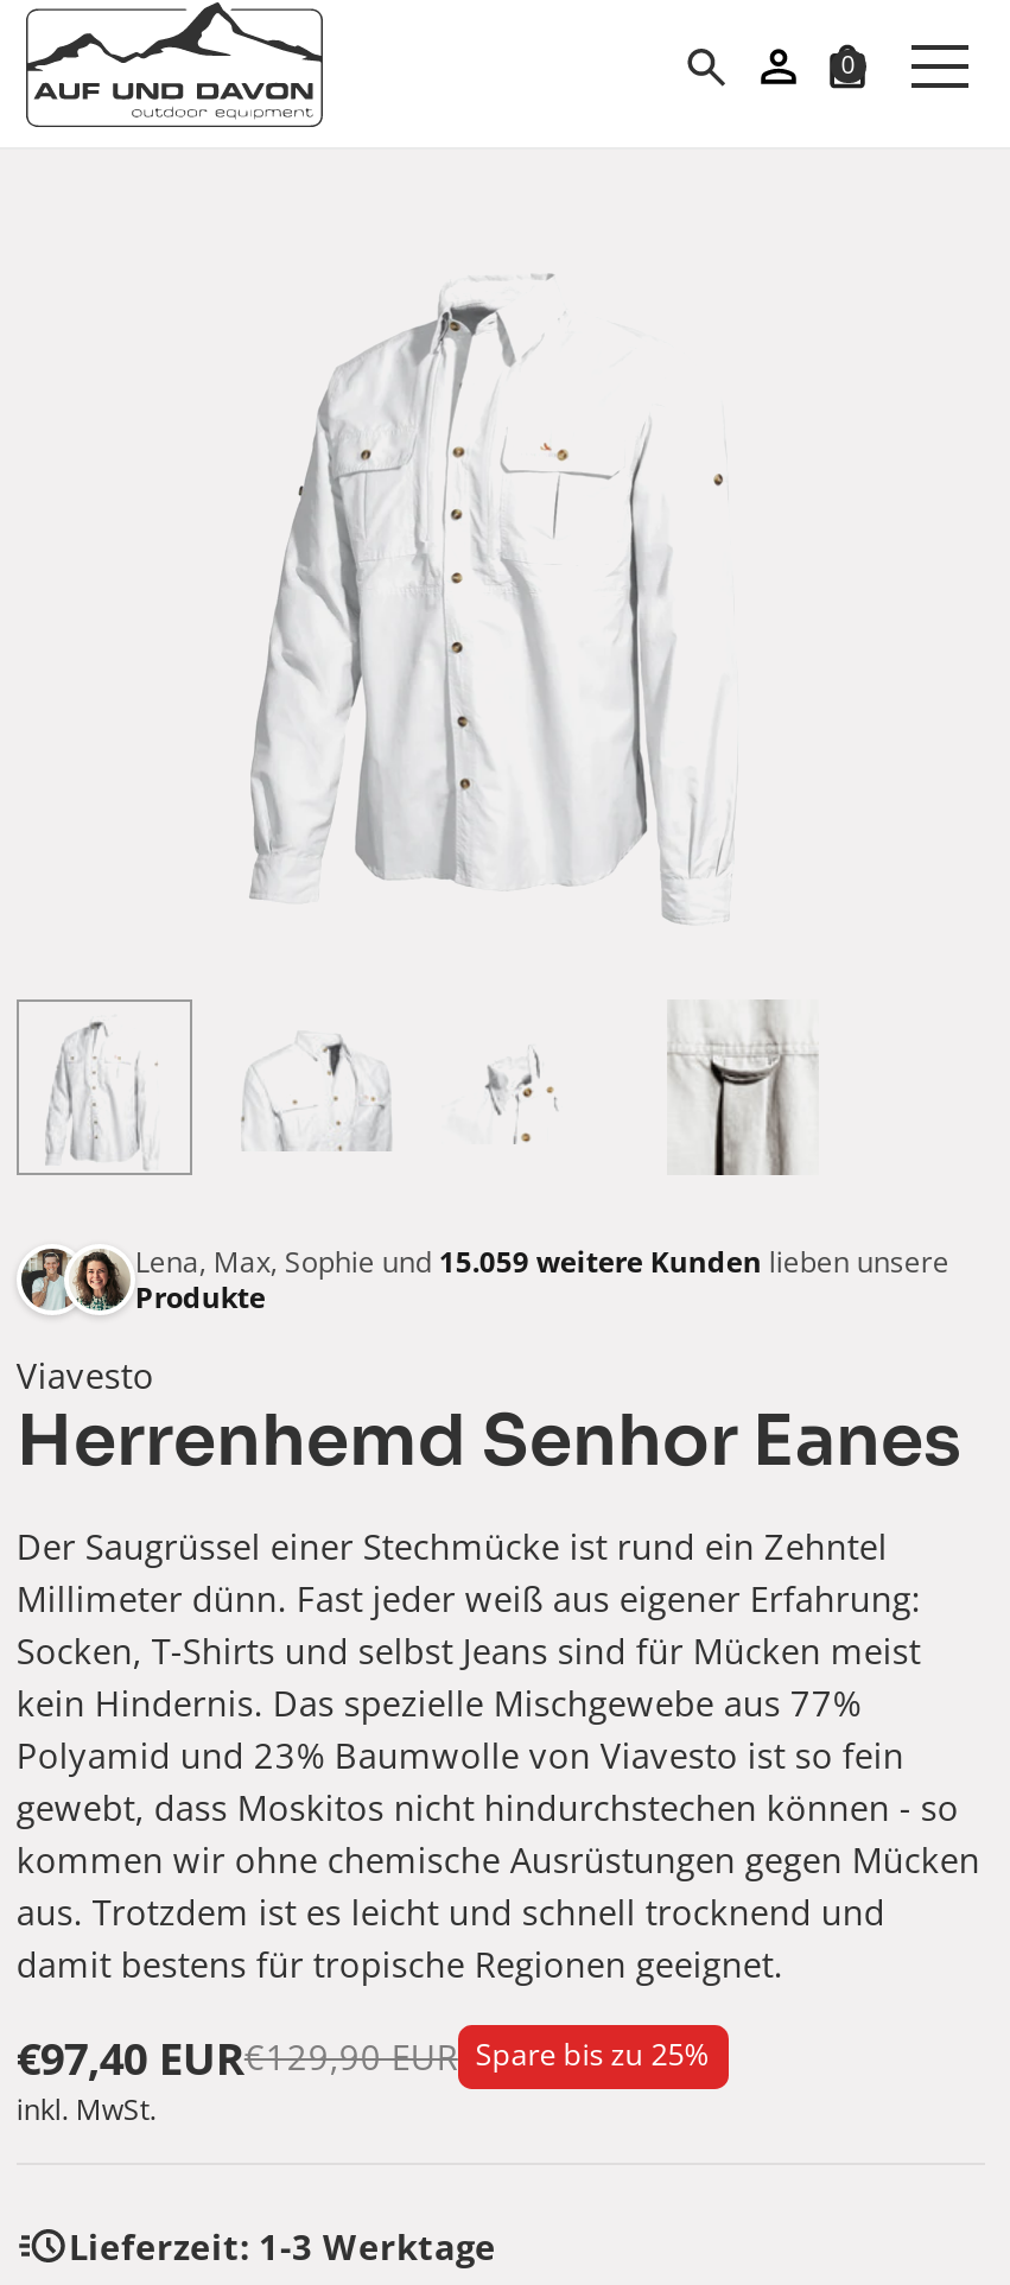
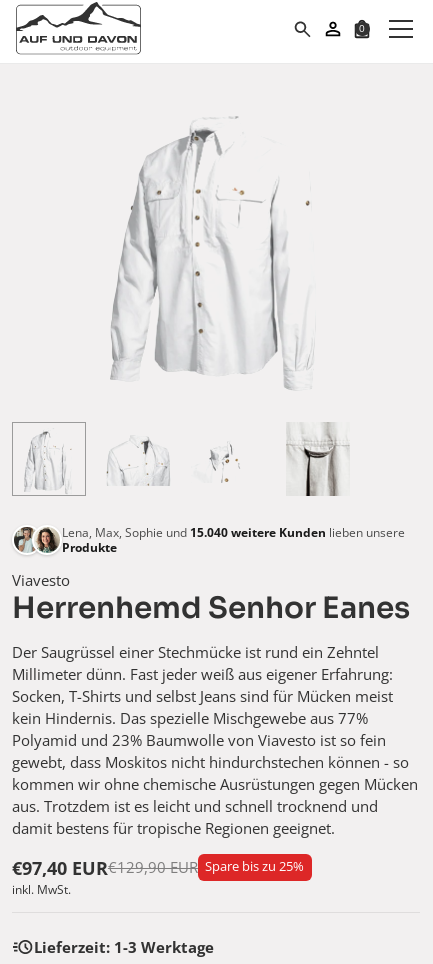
[135,1242,949,1282] Lena, Max, Sophie und 15.059 weitere Kunden lieben unsere -> [62,524,405,541] Lena, Max, Sophie und 15.040 weitere Kunden lieben unsere

